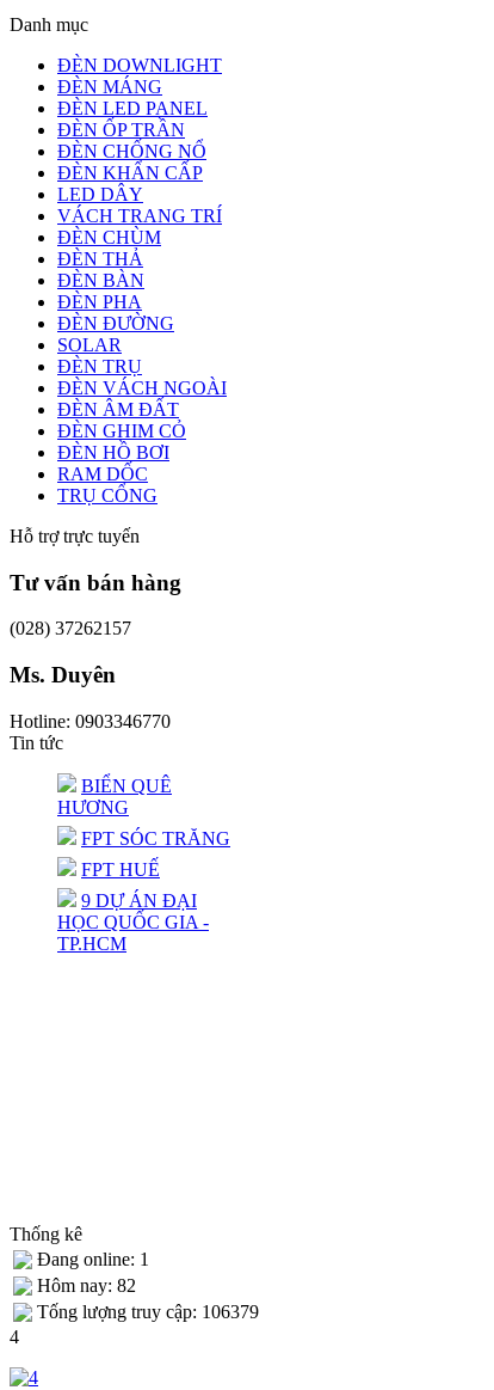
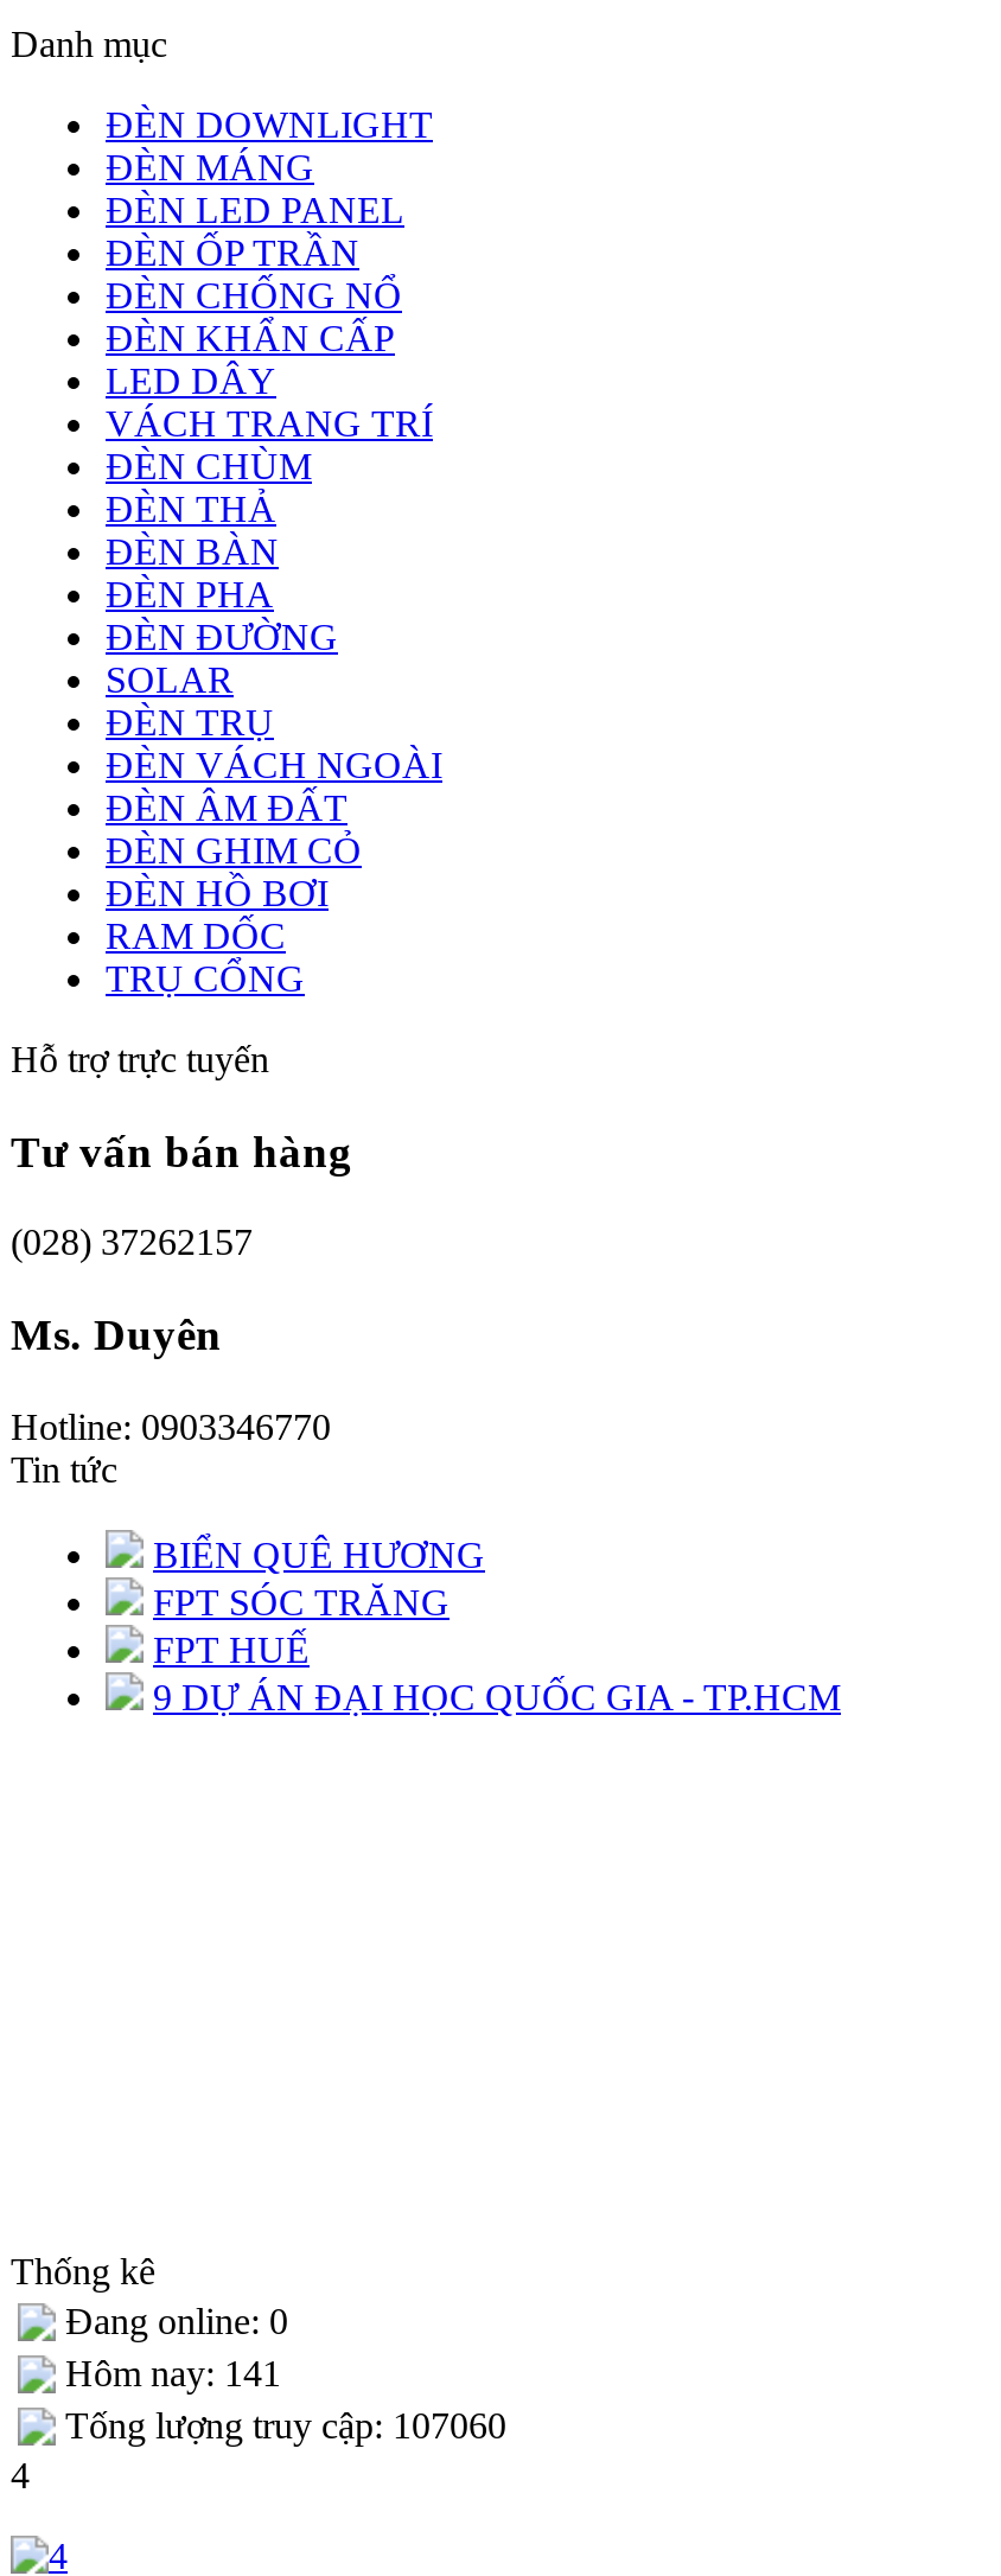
[37,1249,149,1269] Đang online: 1 -> [65,2300,288,2341] Đang online: 0
[37,1275,136,1295] Hôm nay: 82 -> [65,2353,281,2393] Hôm nay: 141
[37,1301,259,1322] Tống lượng truy cập: 106379 -> [65,2405,506,2445] Tống lượng truy cập: 107060

